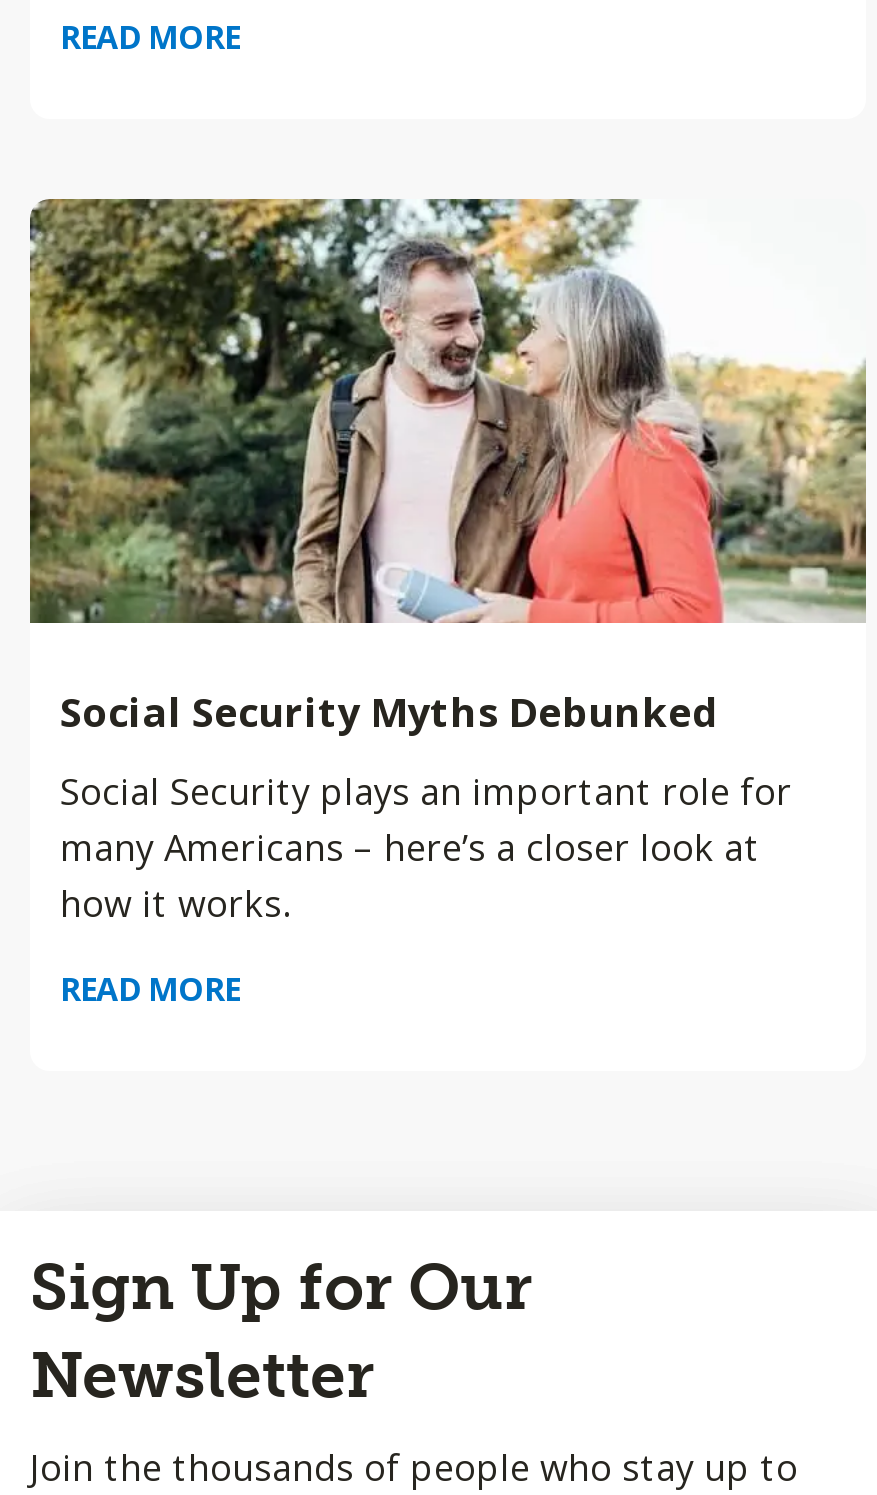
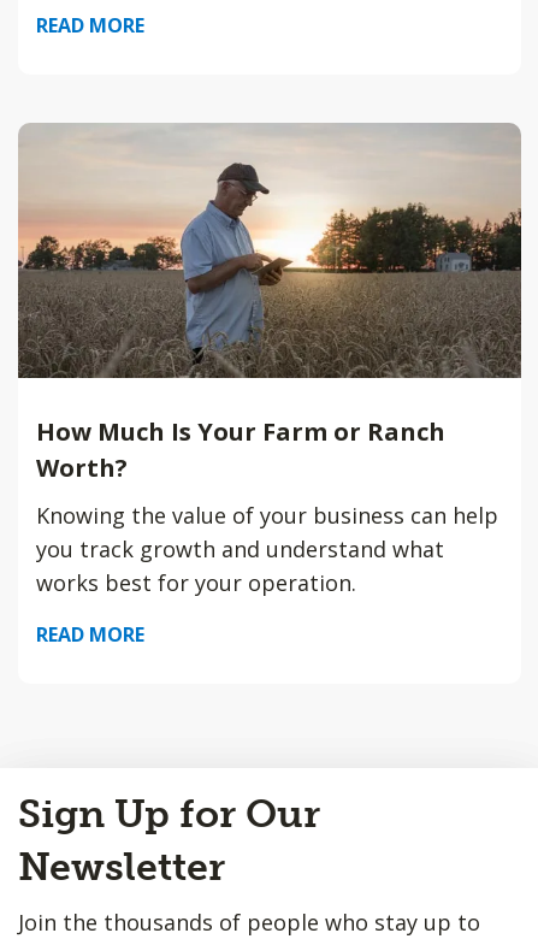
[30,199,866,739] [image] | Social Security Myths Debunked -> [18,123,522,484] [image] | How Much Is Your Farm or Ranch | Worth?
[60,767,792,927] Social Security plays an important role for | many Americans – here’s a closer look at | how it works. -> [36,501,498,597] Knowing the value of your business can help | you track growth and understand what | works best for your operation.

